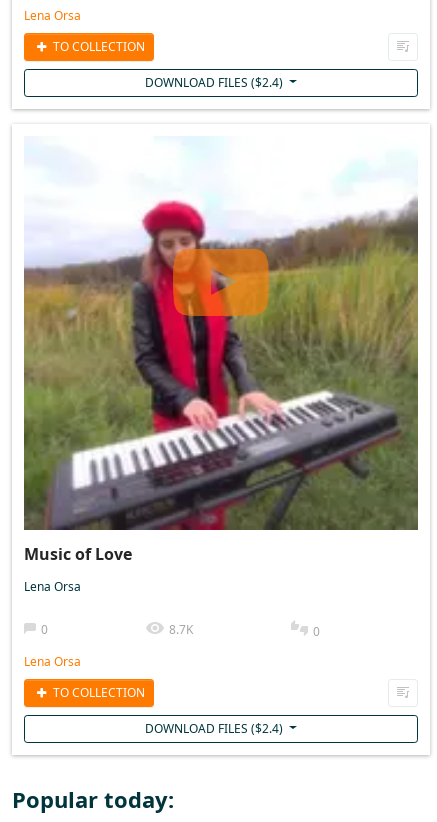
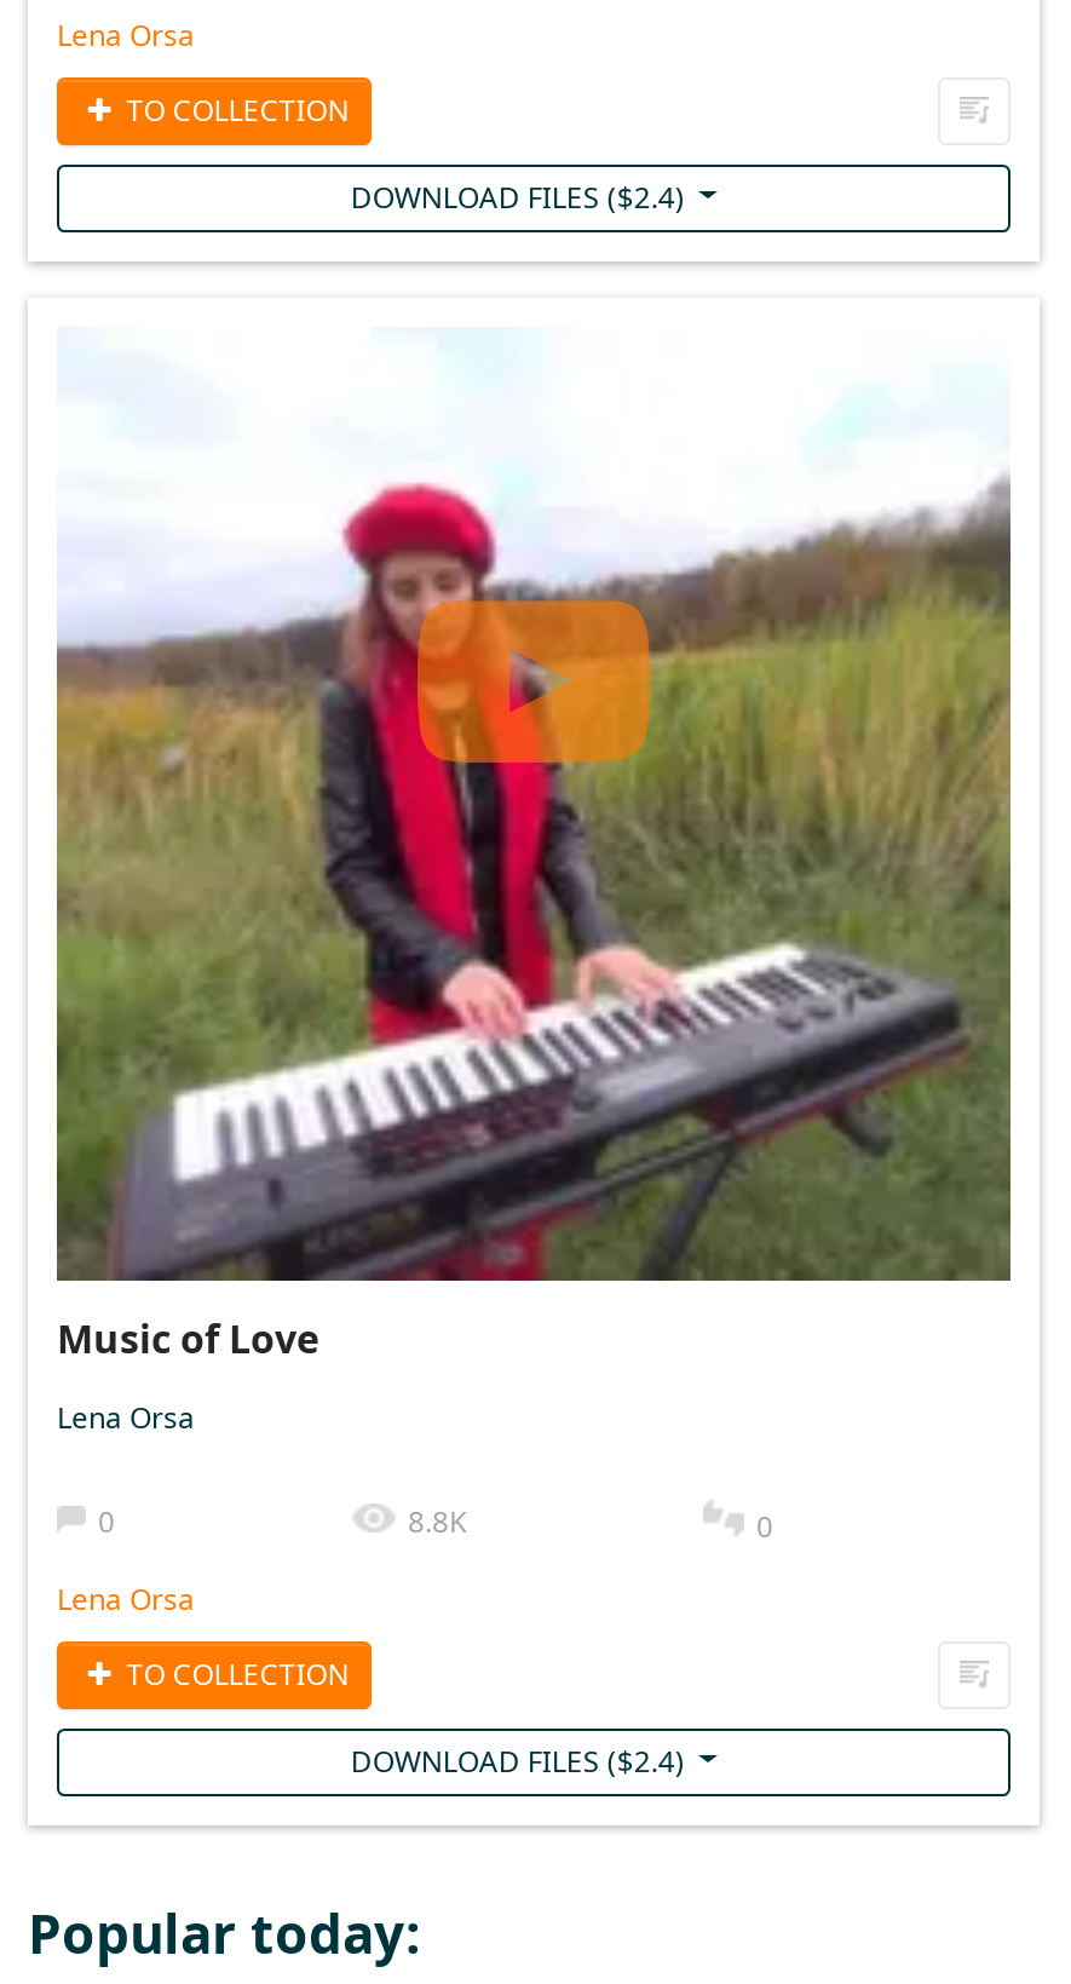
[169,621,193,638] 8.7K -> [408,1501,466,1542] 8.8K

